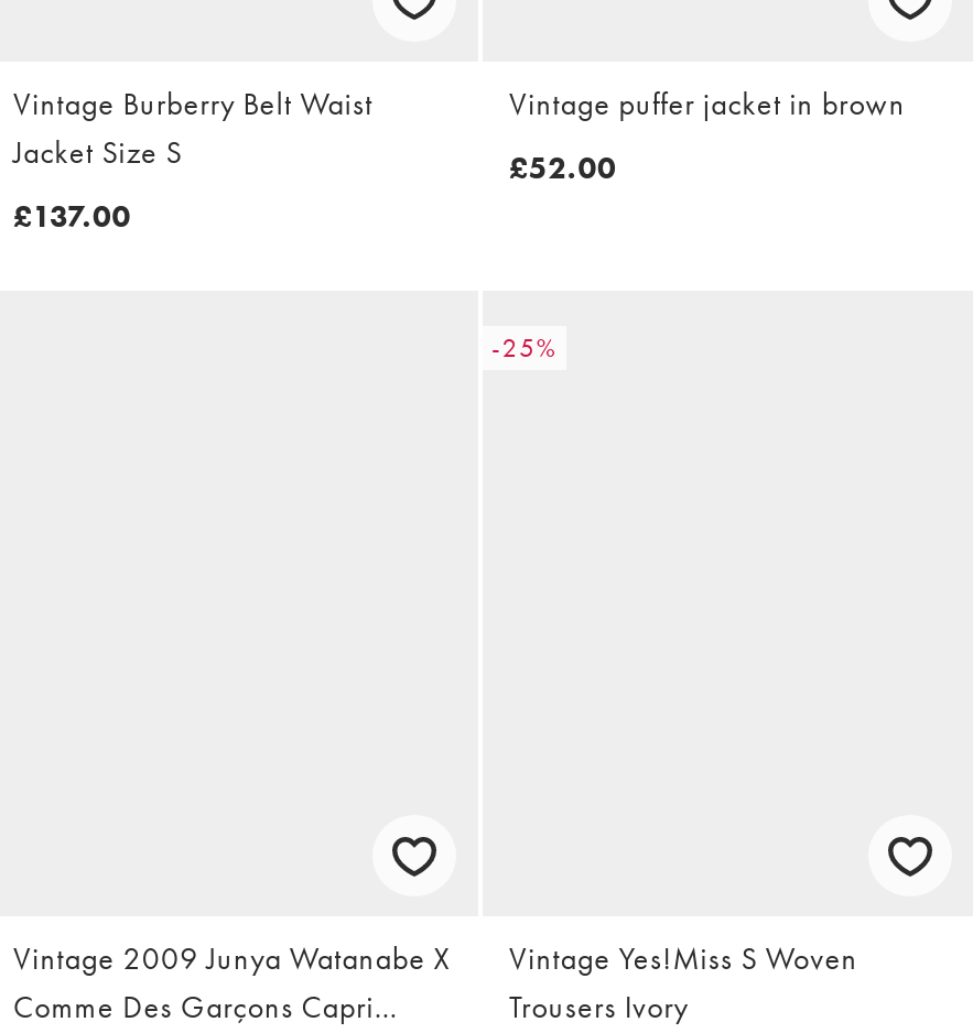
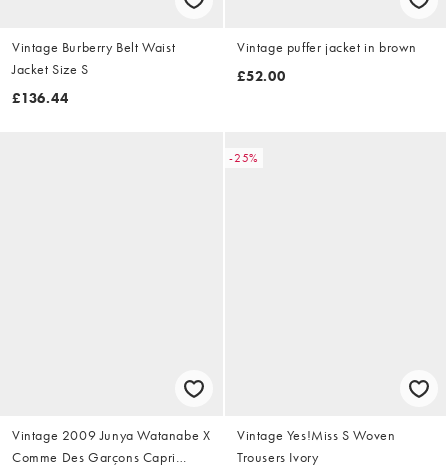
[13,195,131,235] £137.00 -> [12,89,69,107] £136.44

